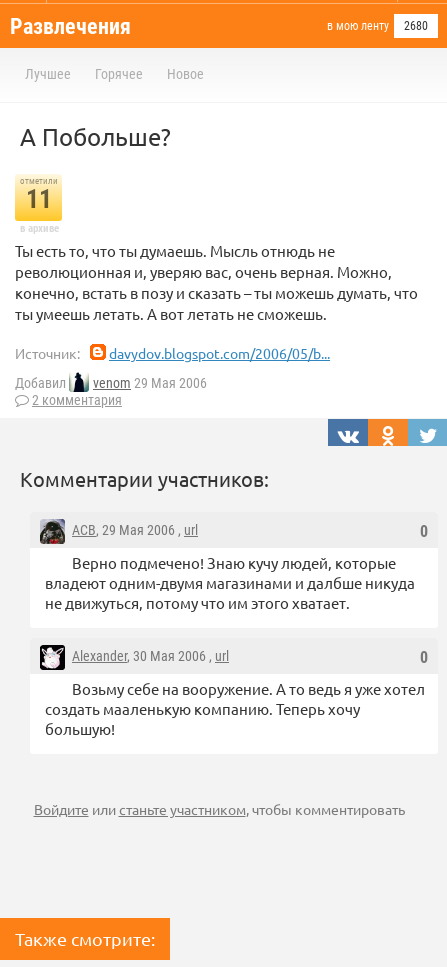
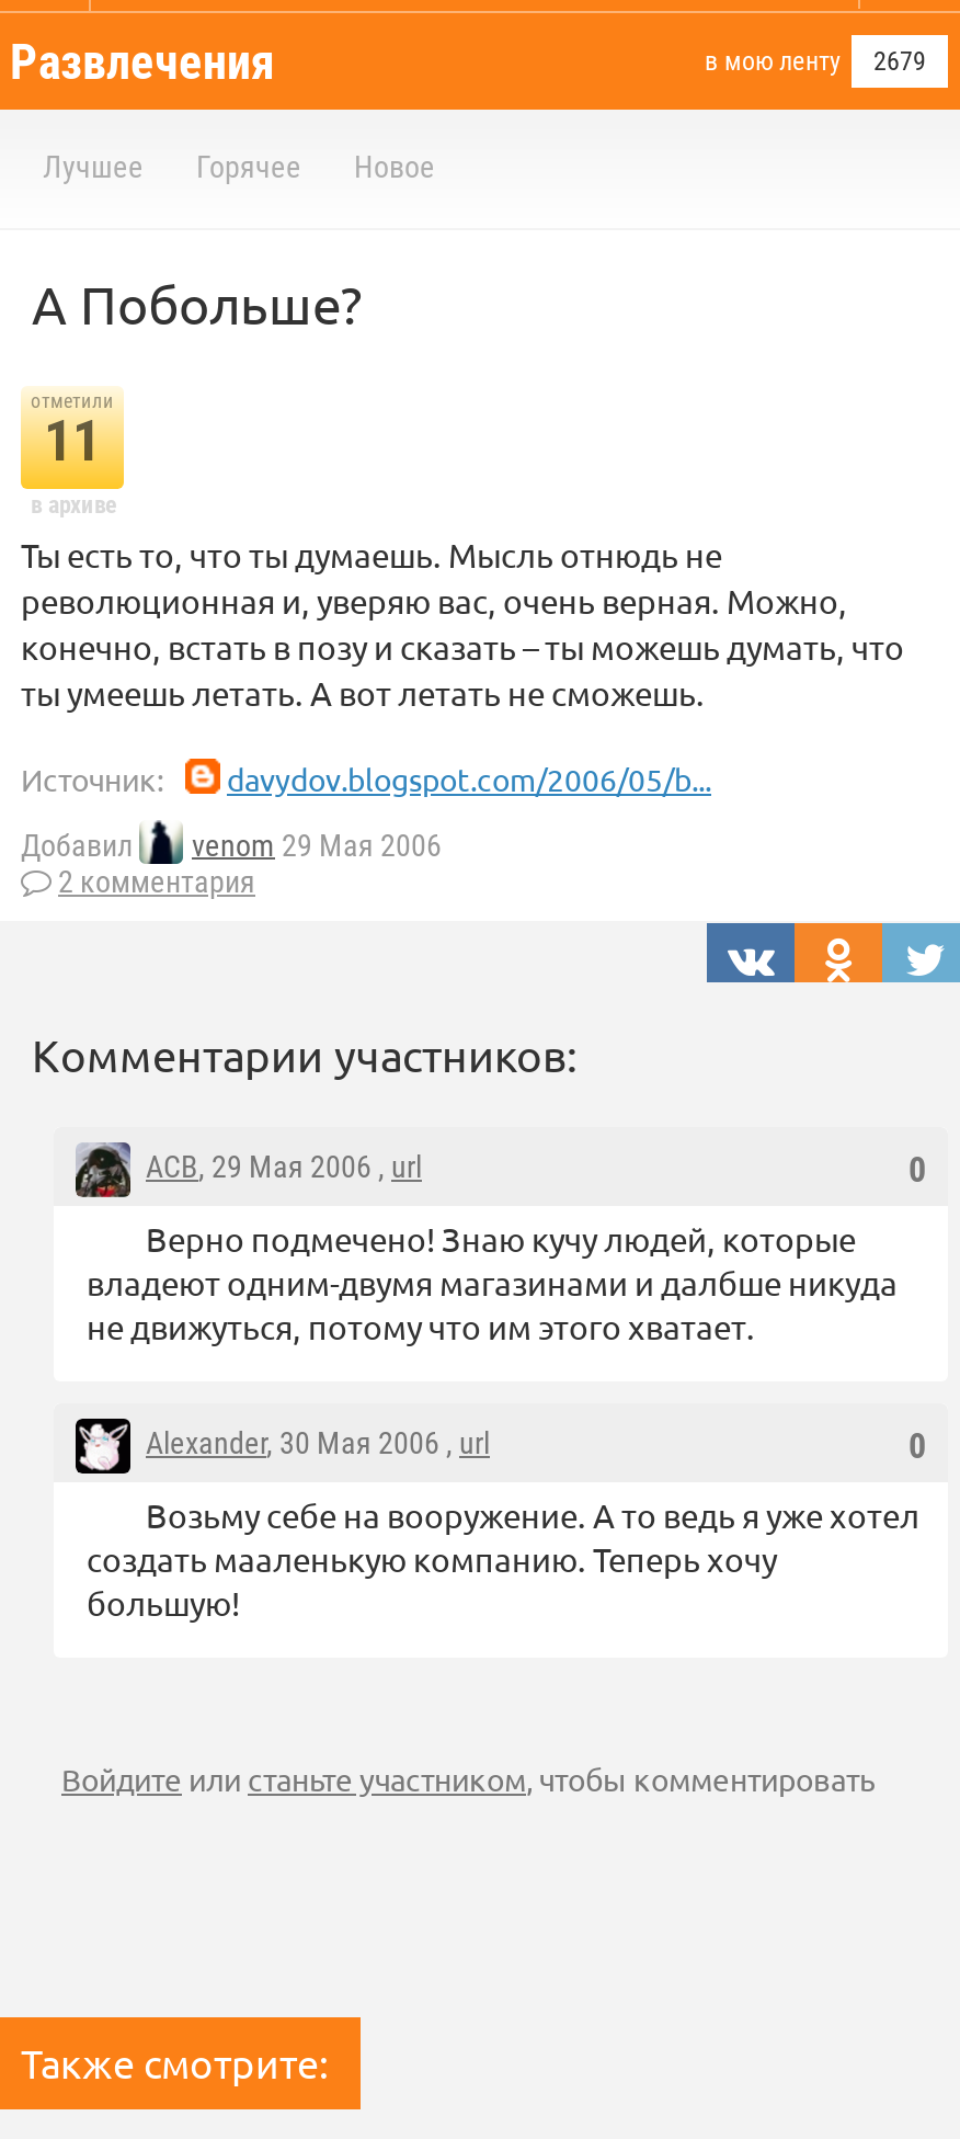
[327,19,428,33] в мою ленту 2680 -> [705,46,926,77] в мою ленту 2679

